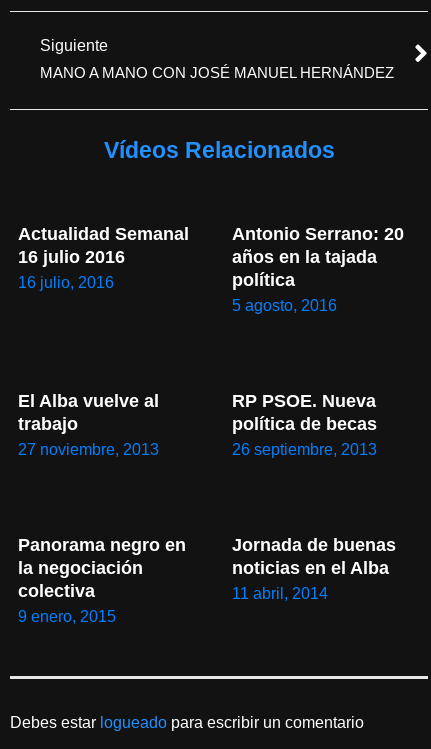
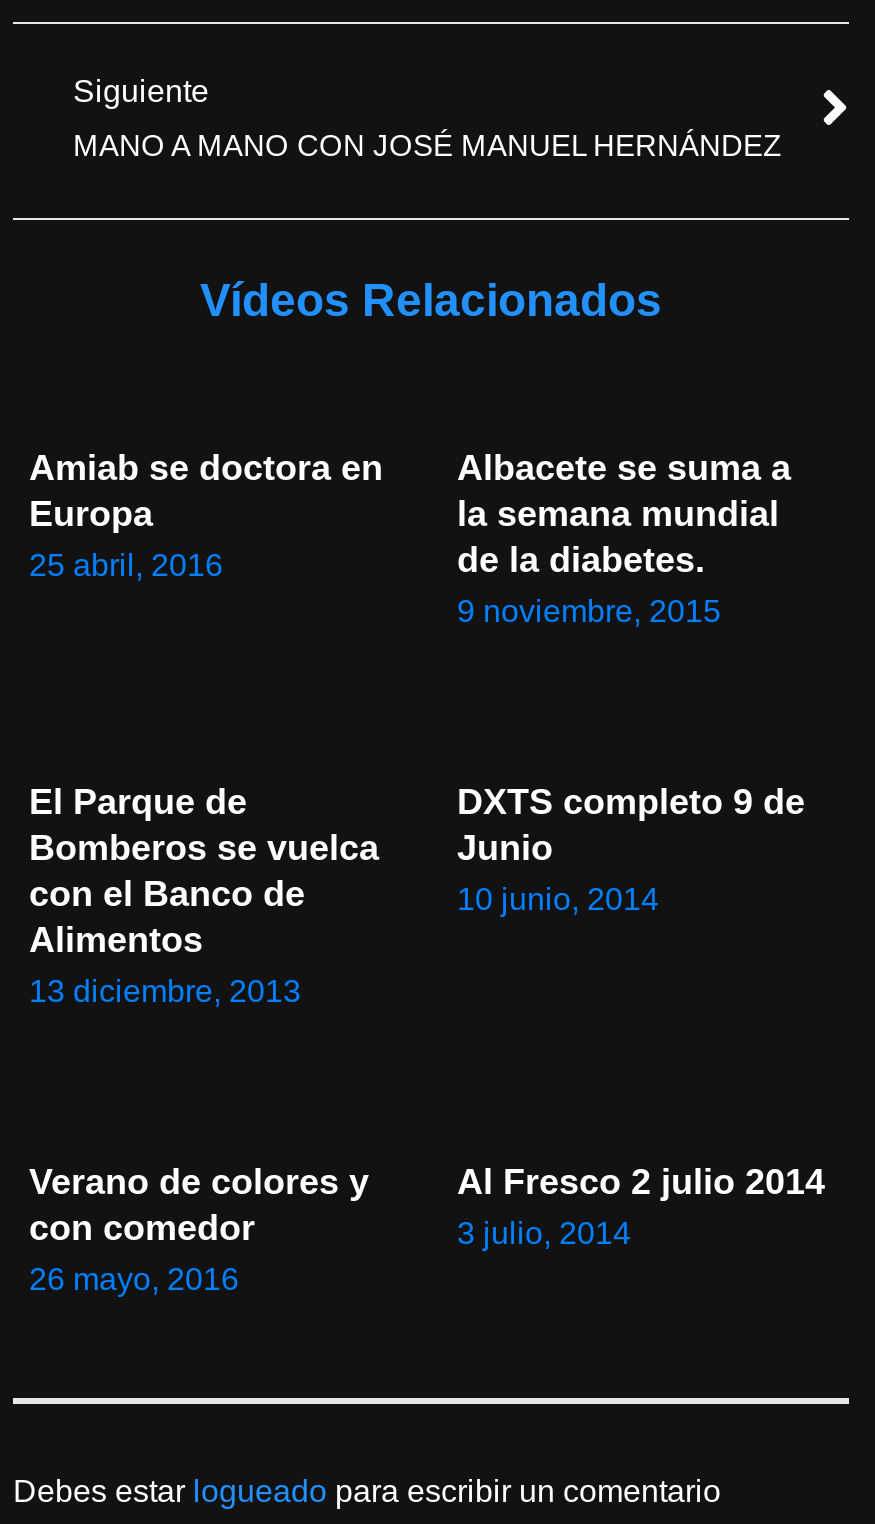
[18,224,194,291] Actualidad Semanal | 16 julio 2016 | 16 julio, 2016 -> [29,448,393,582] Amiab se doctora en | Europa | 25 abril, 2016
[232,224,409,314] Antonio Serrano: 20 | años en la tajada | política | 5 agosto, 2016 -> [457,448,801,628] Albacete se suma a | la semana mundial | de la diabetes. | 9 noviembre, 2015
[18,391,164,458] El Alba vuelve al | trabajo | 27 noviembre, 2013 -> [29,782,389,1008] El Parque de | Bomberos se vuelca | con el Banco de | Alimentos | 13 diciembre, 2013
[232,391,381,458] RP PSOE. Nueva | política de becas | 26 septiembre, 2013 -> [457,782,815,916] DXTS completo 9 de | Junio | 10 junio, 2014
[18,535,191,625] Panorama negro en | la negociación | colectiva | 9 enero, 2015 -> [29,1162,379,1296] Verano de colores y | con comedor | 26 mayo, 2016
[232,535,401,602] Jornada de buenas | noticias en el Alba | 11 abril, 2014 -> [457,1162,825,1250] Al Fresco 2 julio 2014 | 3 julio, 2014

